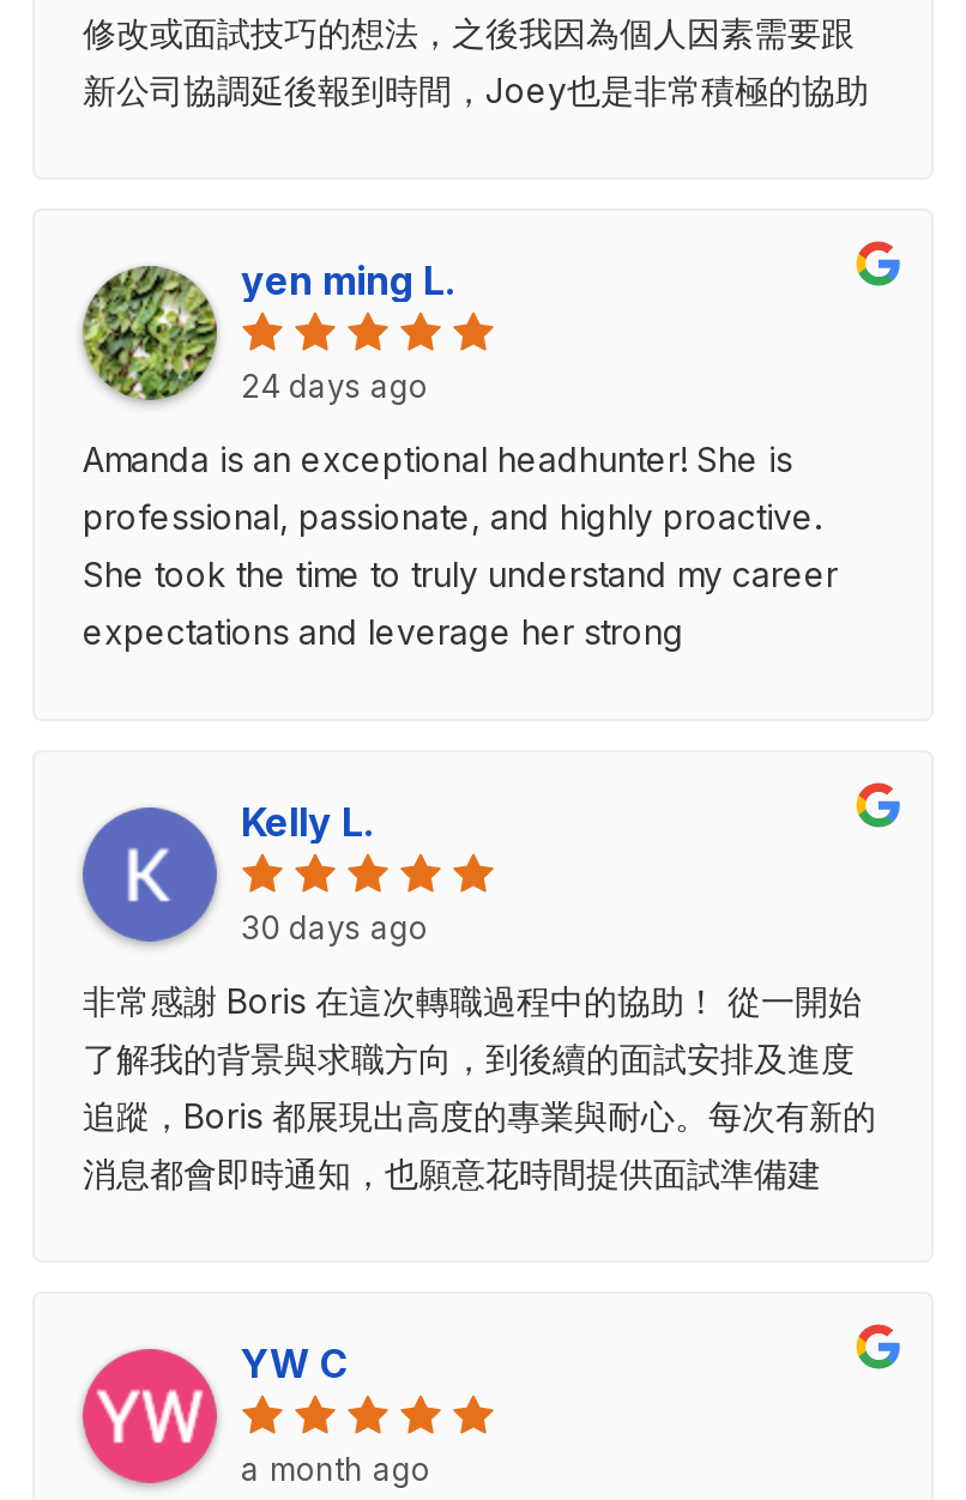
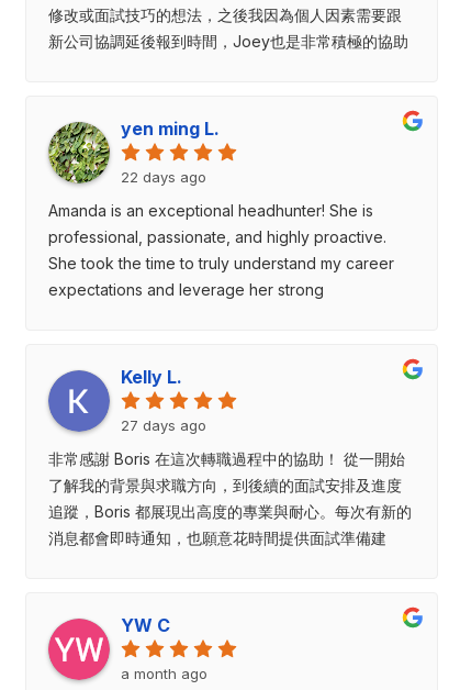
[241,365,428,404] 24 days ago -> [121,168,206,185] 22 days ago
[241,907,428,945] 30 days ago -> [121,416,206,433] 27 days ago

